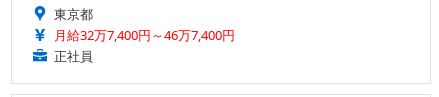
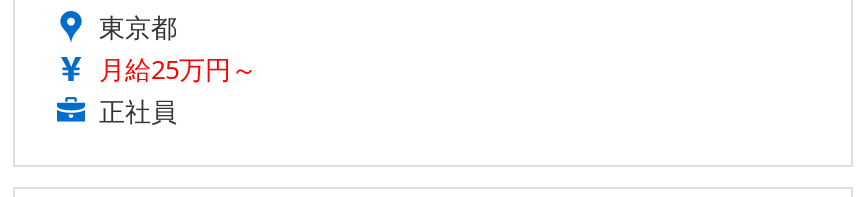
[54,26,235,44] 月給32万7,400円～46万7,400円 -> [99,51,257,87] 月給25万円～

